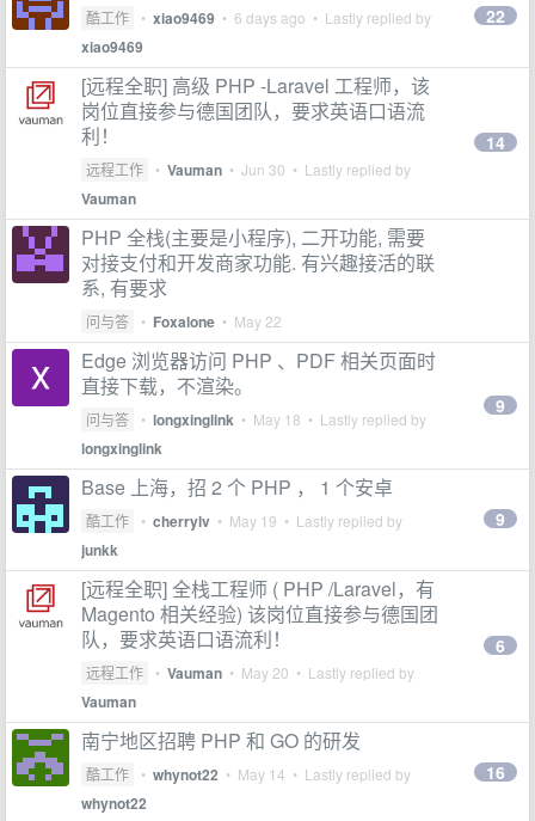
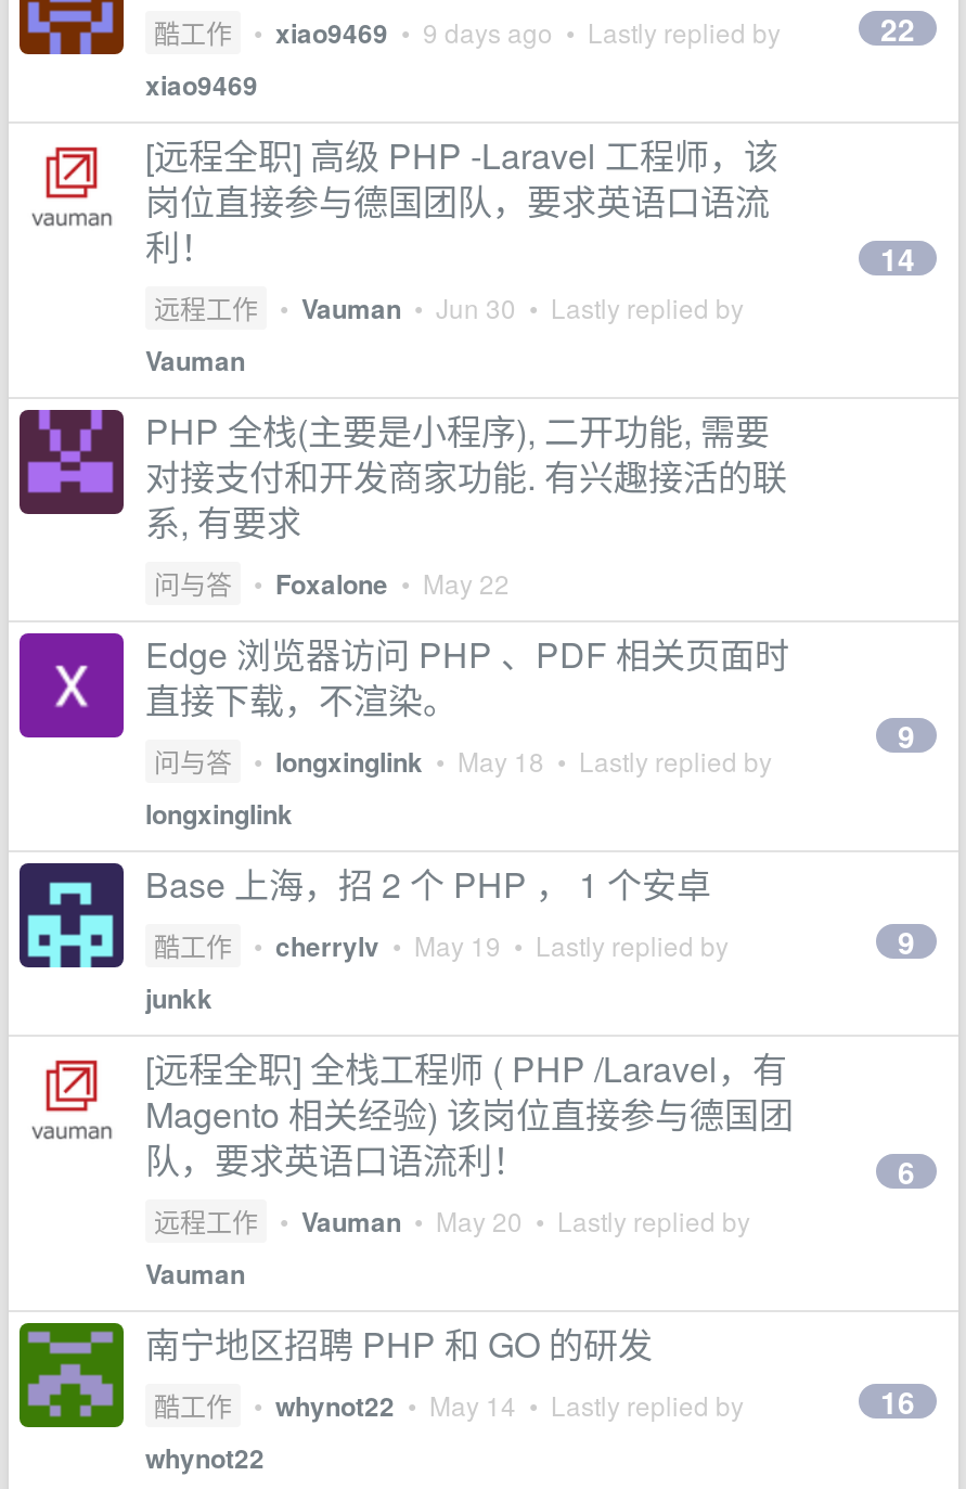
[86,7,431,29] 酷工作 • xiao9469 • 6 days ago • Lastly replied by -> [154,13,781,52] 酷工作 • xiao9469 • 9 days ago • Lastly replied by

